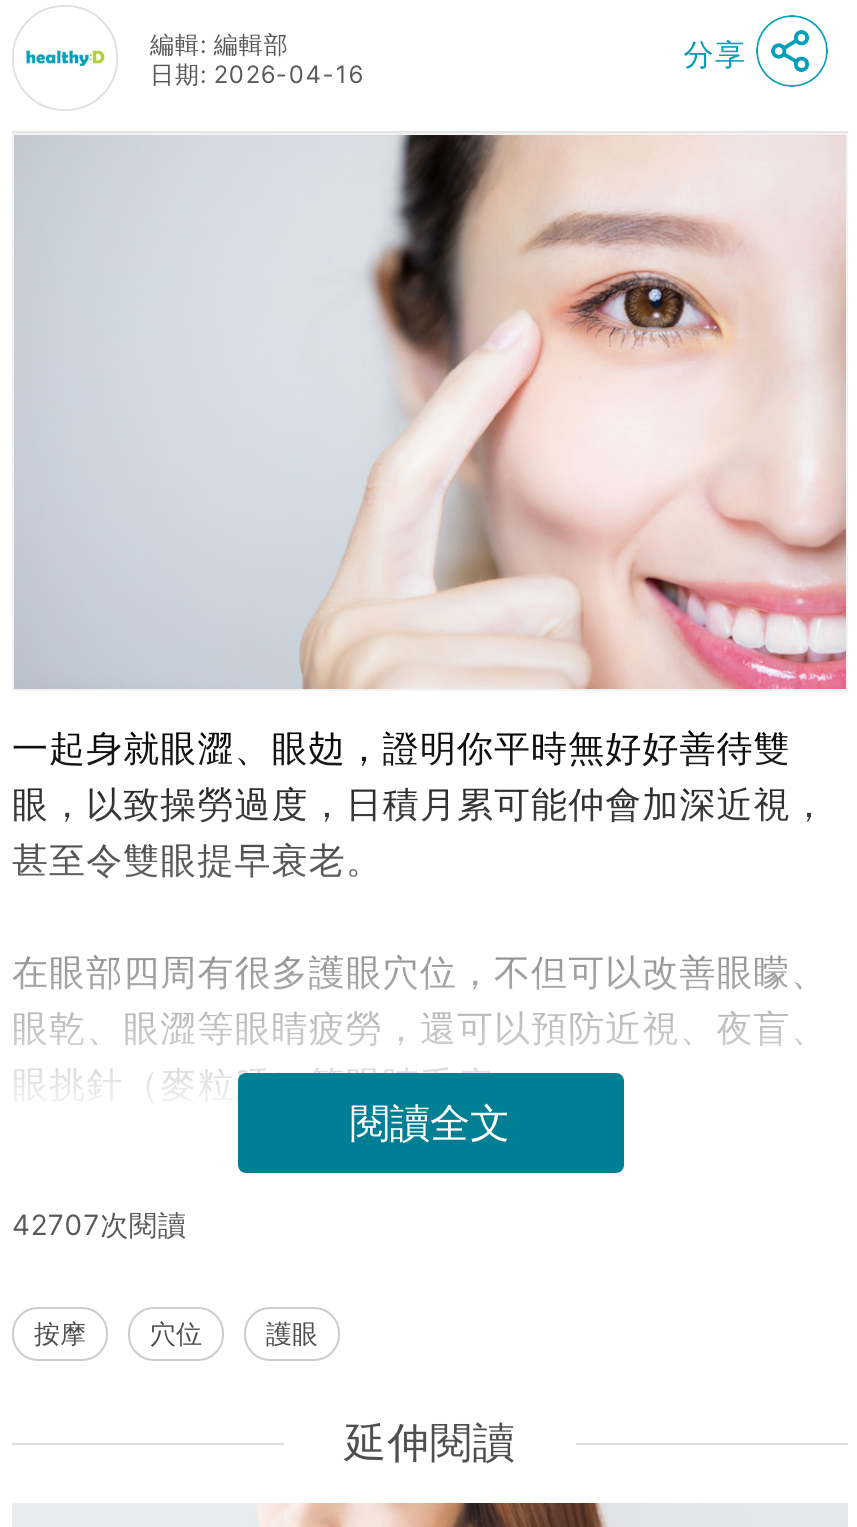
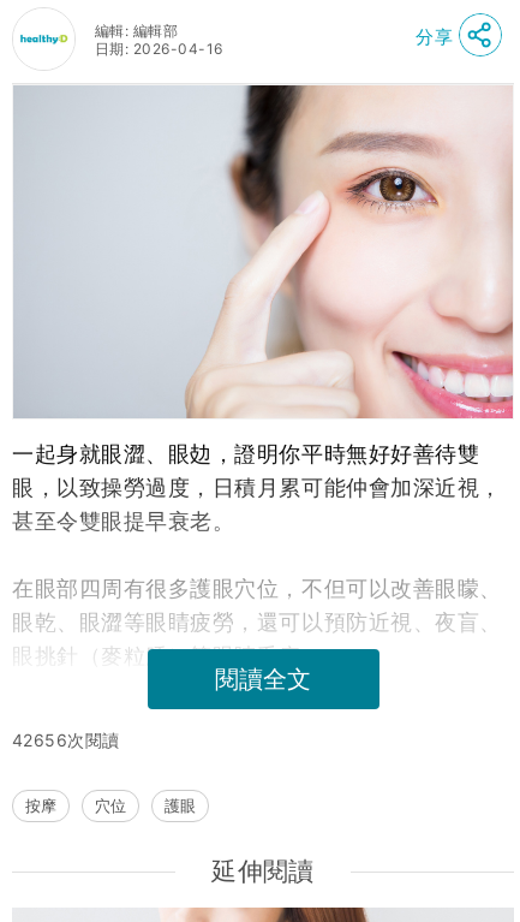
[12,1207,187,1241] 42707次閱讀 -> [12,730,119,750] 42656次閱讀

